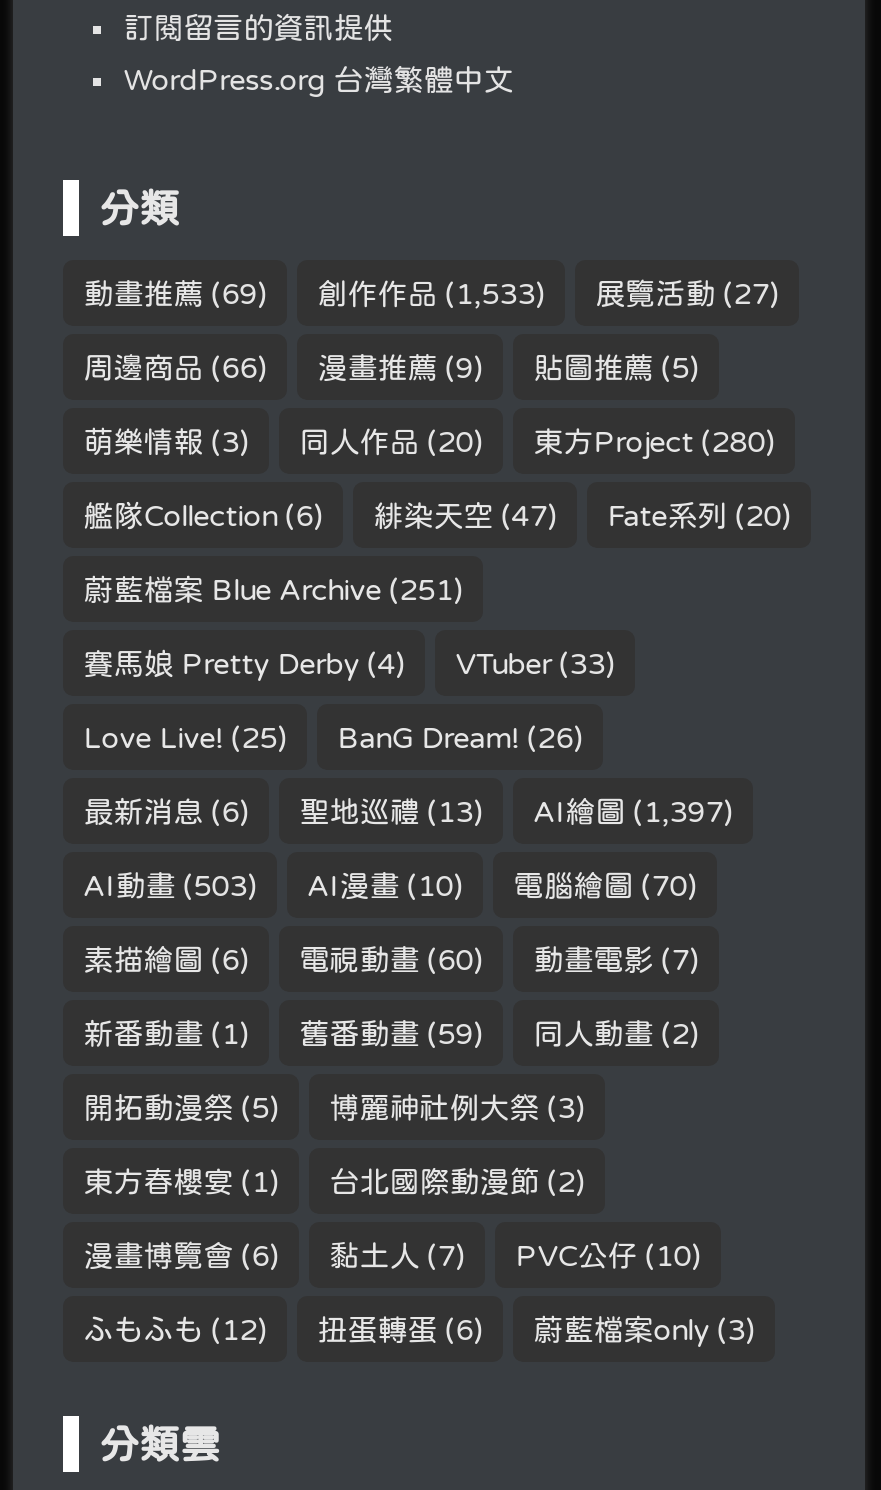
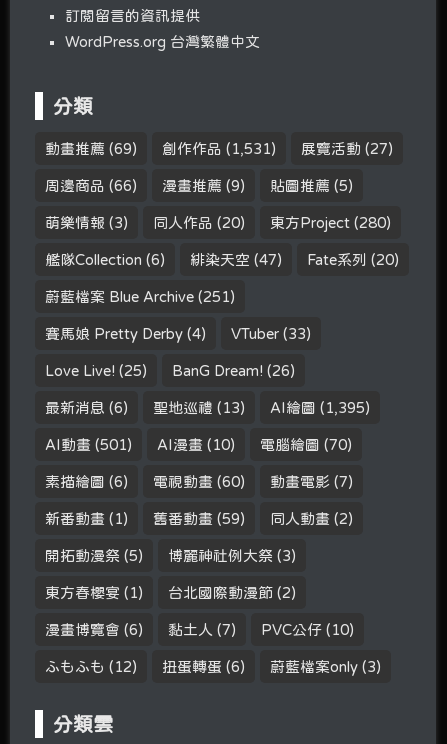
[83,279,779,309] 動畫推薦(69) 創作作品(1,533) 展覽活動(27) -> [45,141,393,156] 動畫推薦(69) 創作作品(1,531) 展覽活動(27)
[83,797,733,827] 最新消息(6) 聖地巡禮(13) AI繪圖(1,397) -> [45,400,370,415] 最新消息(6) 聖地巡禮(13) AI繪圖(1,395)
[83,871,697,901] AI動畫(503) AI漫畫(10) 電腦繪圖(70) -> [45,437,352,452] AI動畫(501) AI漫畫(10) 電腦繪圖(70)

